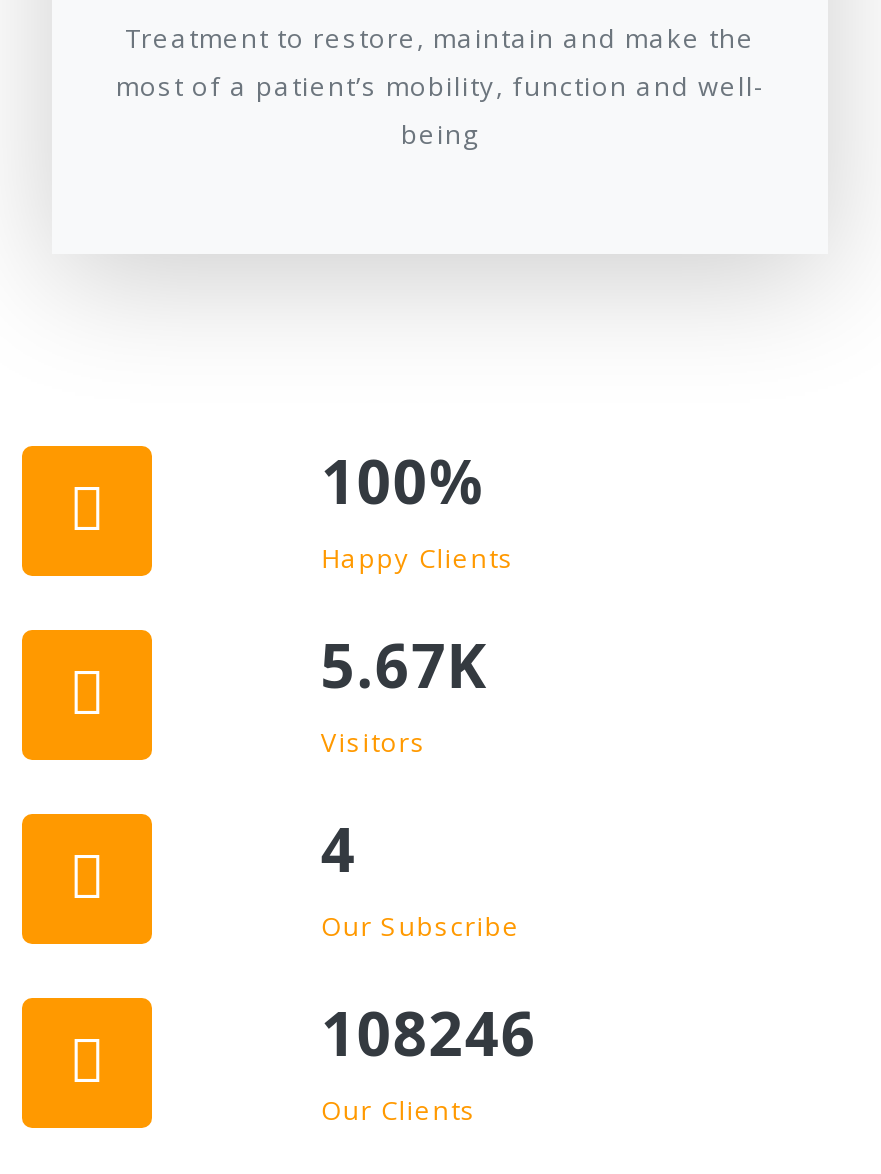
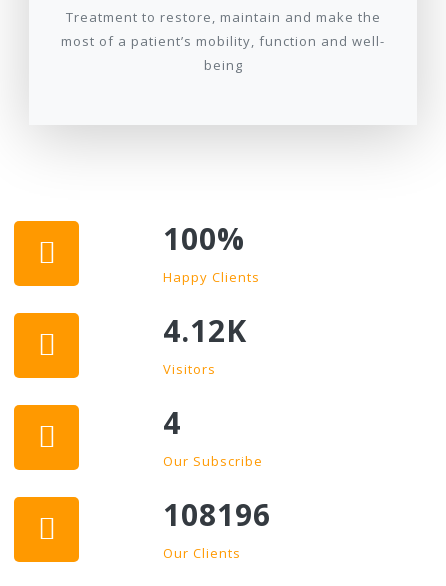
[321,625,489,707] 5.67K -> [163,310,247,351] 4.12K
[321,993,537,1075] 108246 -> [163,494,271,535] 108196

